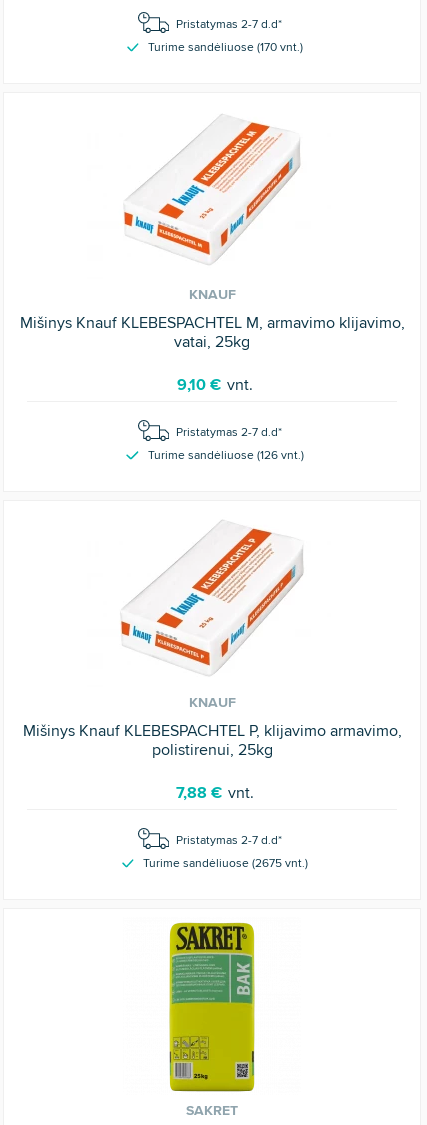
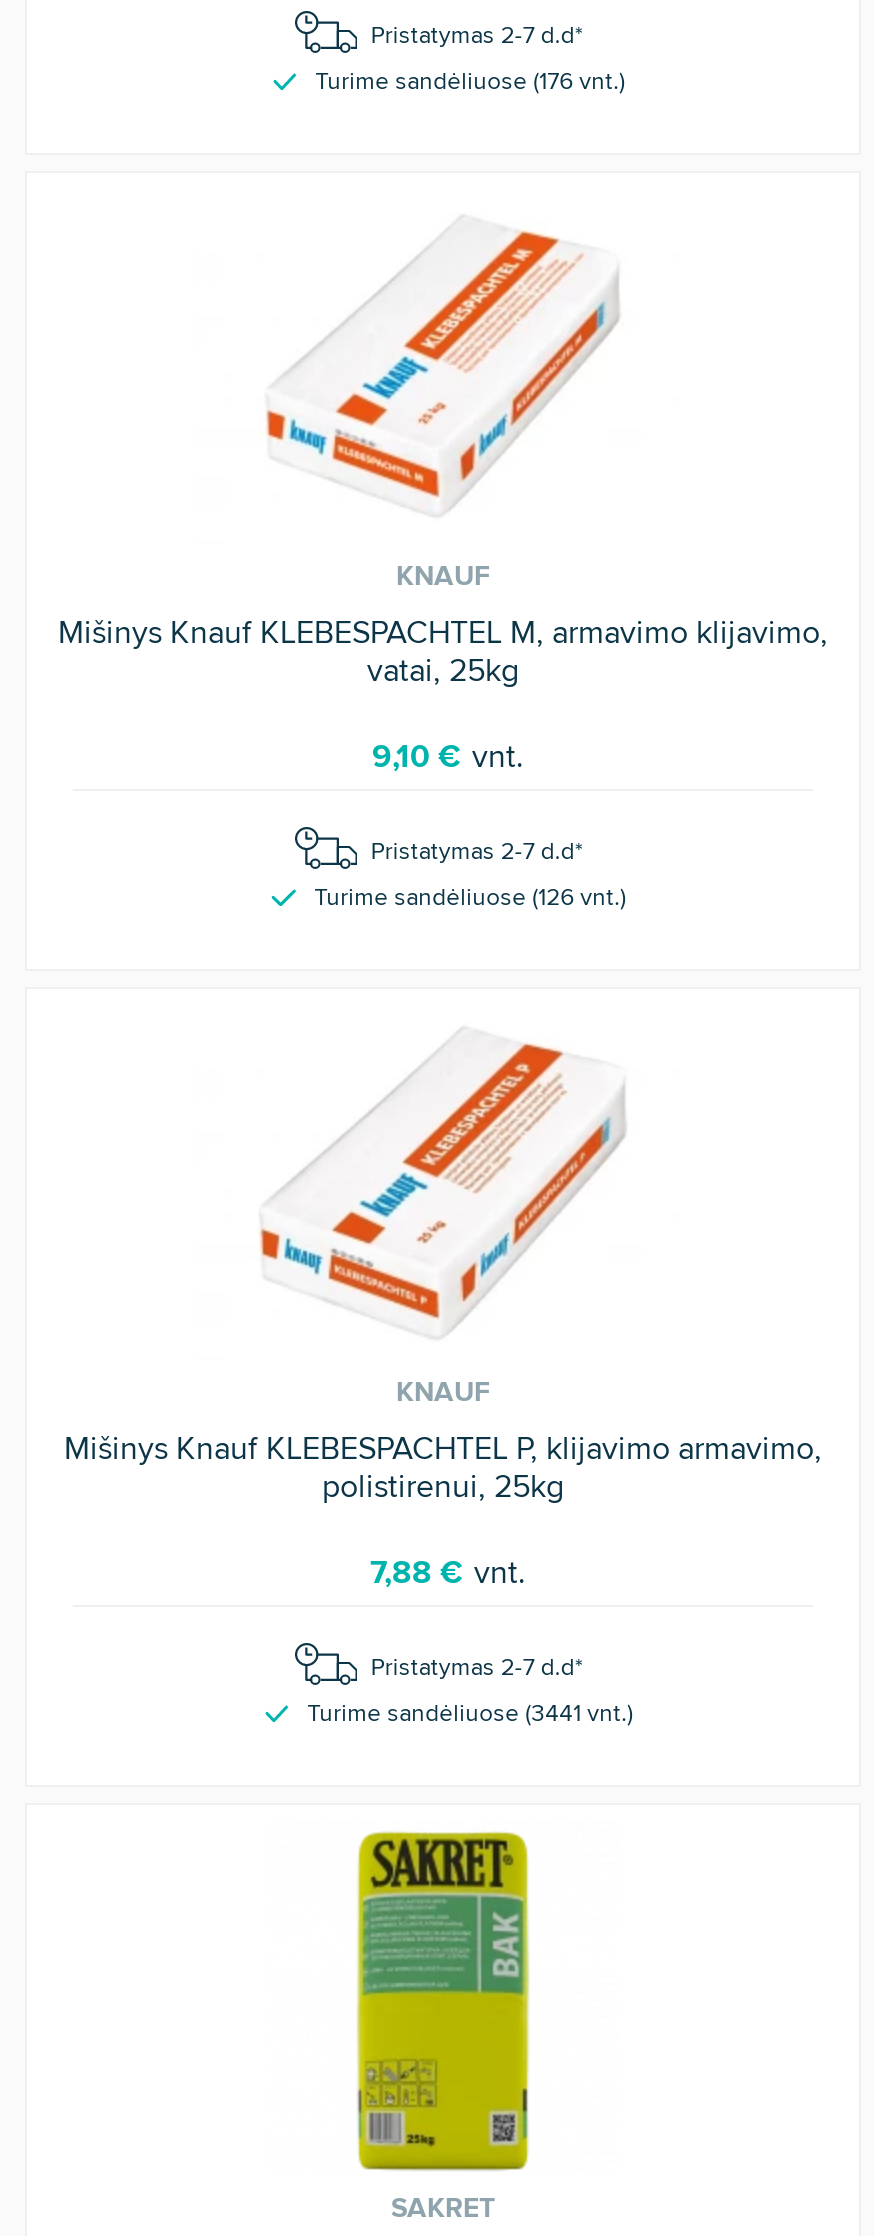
[148,38,303,55] Turime sandėliuose (170 vnt.) -> [315,63,625,97] Turime sandėliuose (176 vnt.)
[143,854,308,871] Turime sandėliuose (2675 vnt.) -> [307,1695,633,1729] Turime sandėliuose (3441 vnt.)

